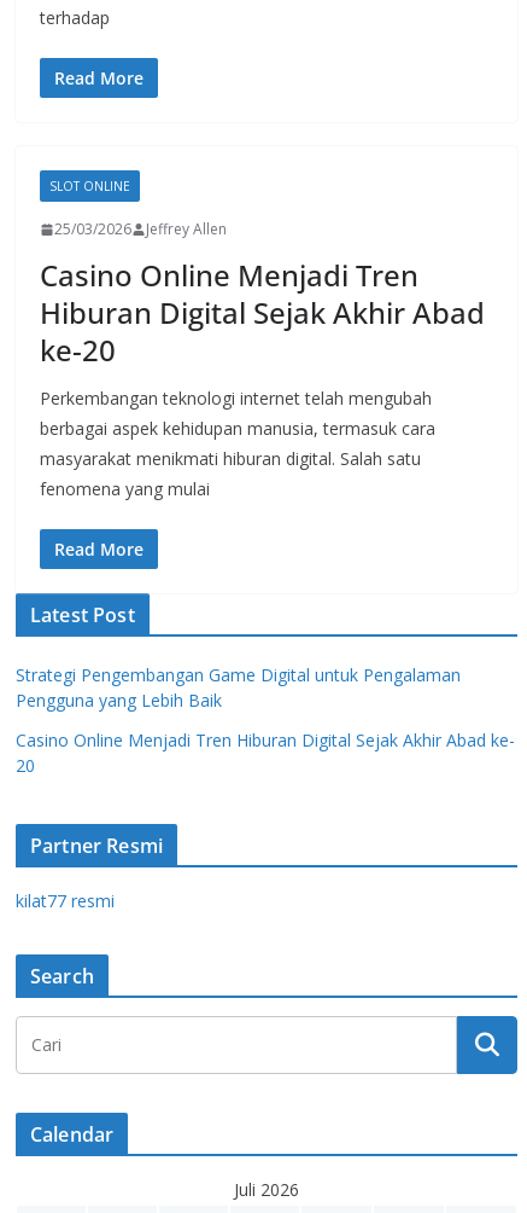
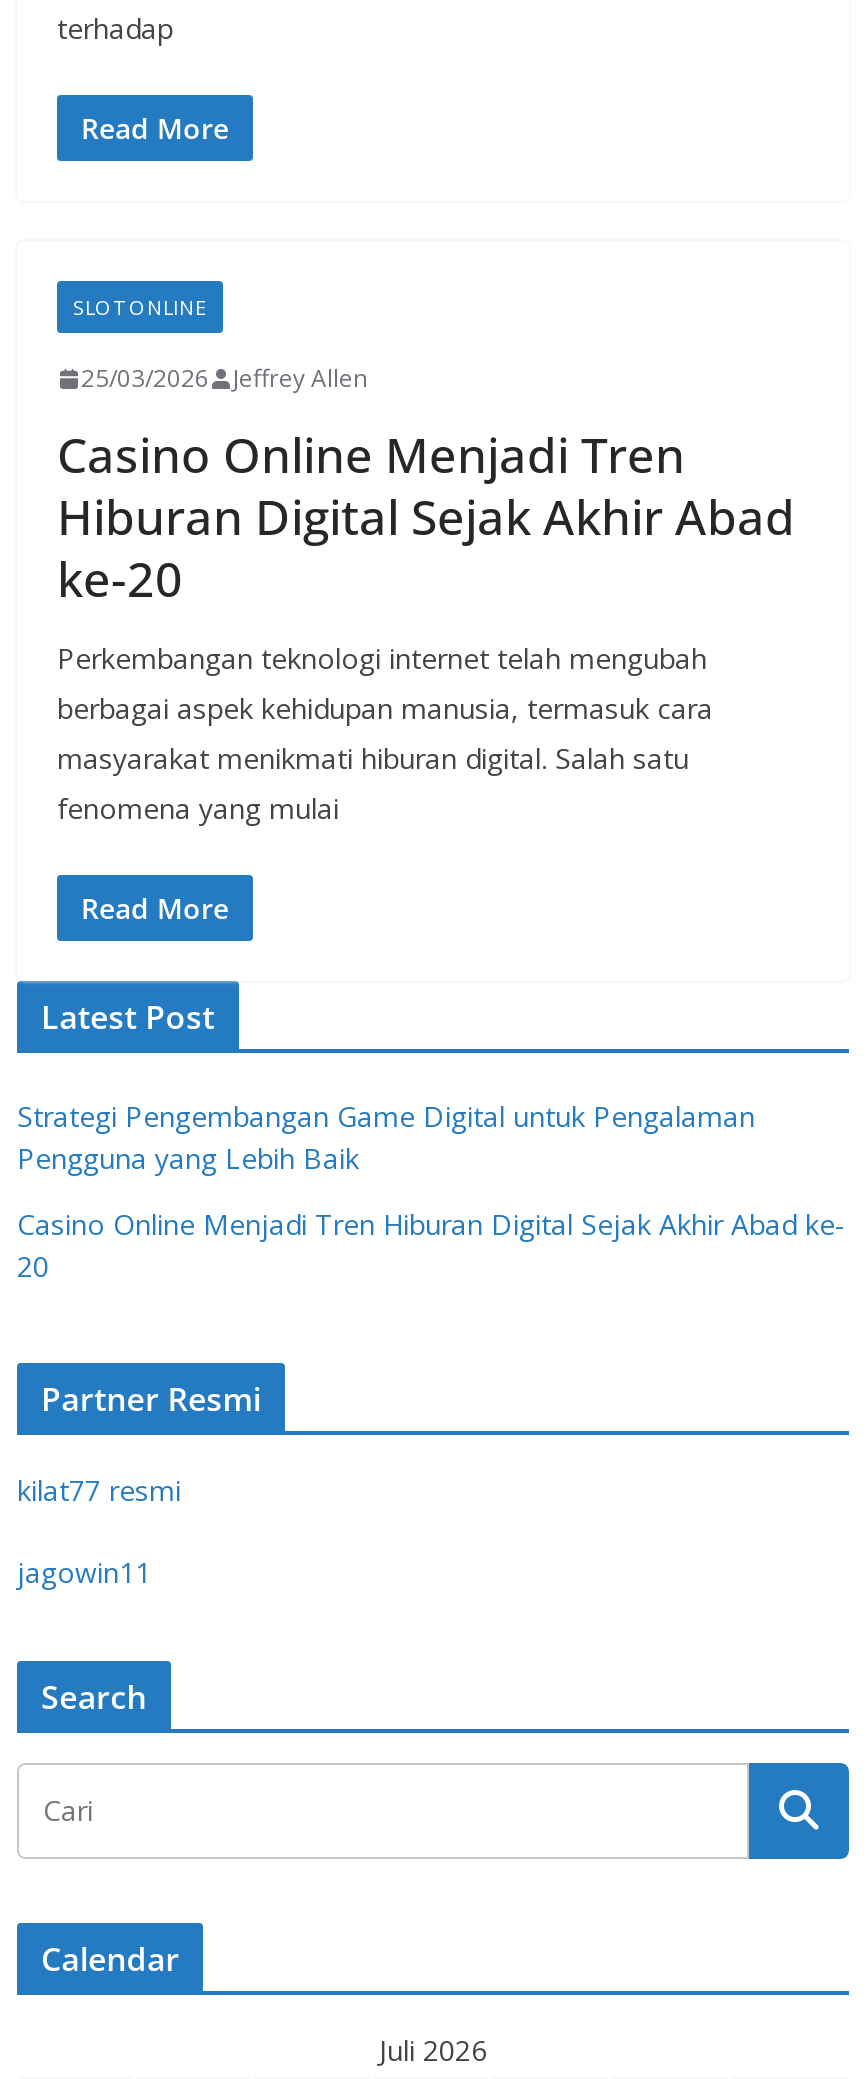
none -> [17,1553,151,1591] jagowin11

